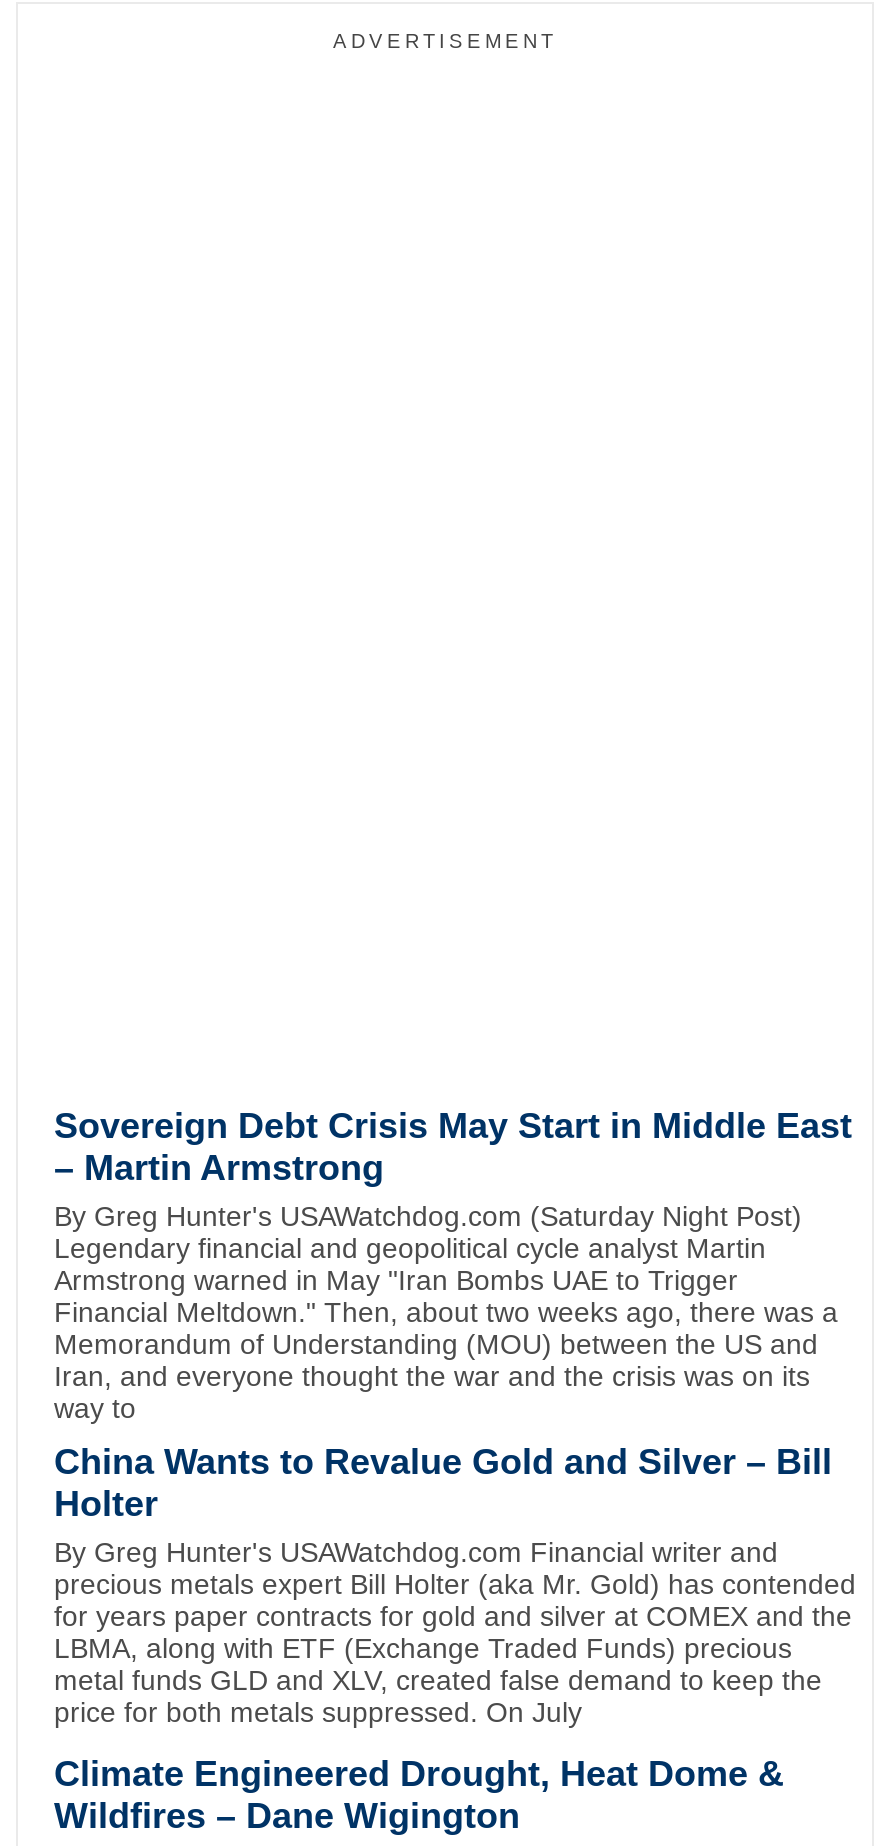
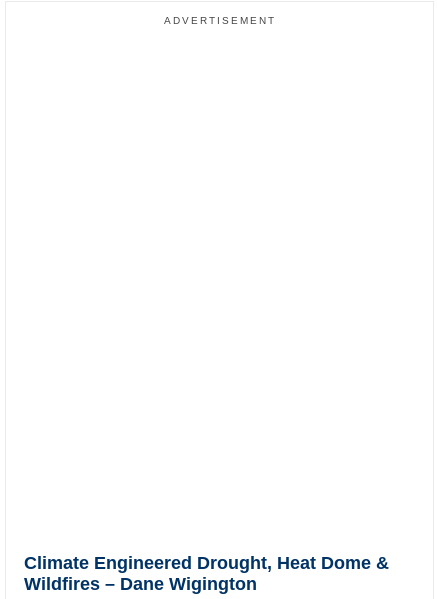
[54,1107,856,1729] Sovereign Debt Crisis May Start in Middle East | – Martin Armstrong | By Greg Hunter's USAWatchdog.com (Saturday Night Post) | Legendary financial and geopolitical cycle analyst Martin | Armstrong warned in May "Iran Bombs UAE to Trigger | Financial Meltdown." Then, about two weeks ago, there was a | Memorandum of Understanding (MOU) between the US and | Iran, and everyone thought the war and the crisis was on its | way to | China Wants to Revalue Gold and Silver – Bill | Holter | By Greg Hunter's USAWatchdog.com Financial writer and | precious metals expert Bill Holter (aka Mr. Gold) has contended | for years paper contracts for gold and silver at COMEX and the | LBMA, along with ETF (Exchange Traded Funds) precious | metal funds GLD and XLV, created false demand to keep the | price for both metals suppressed. On July -> none

